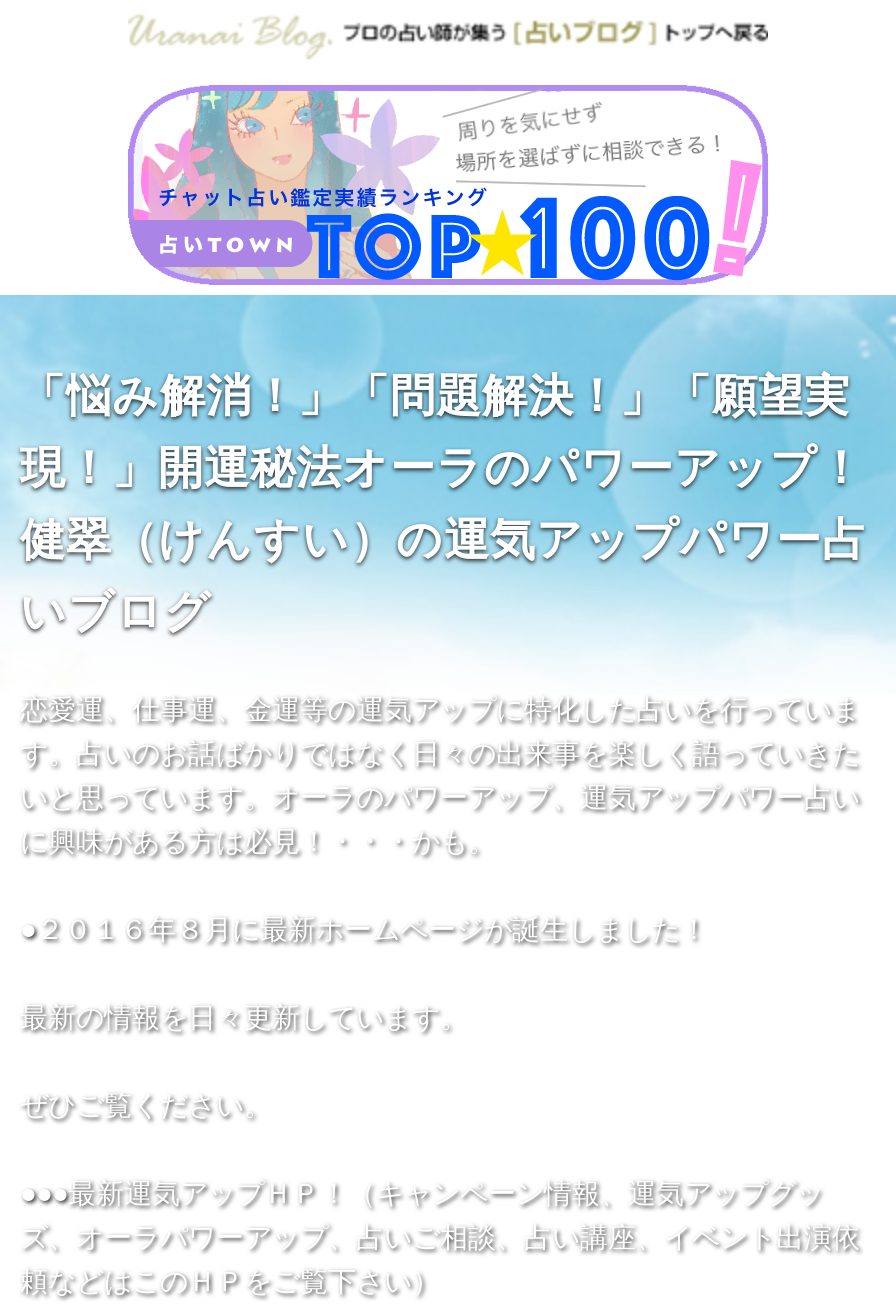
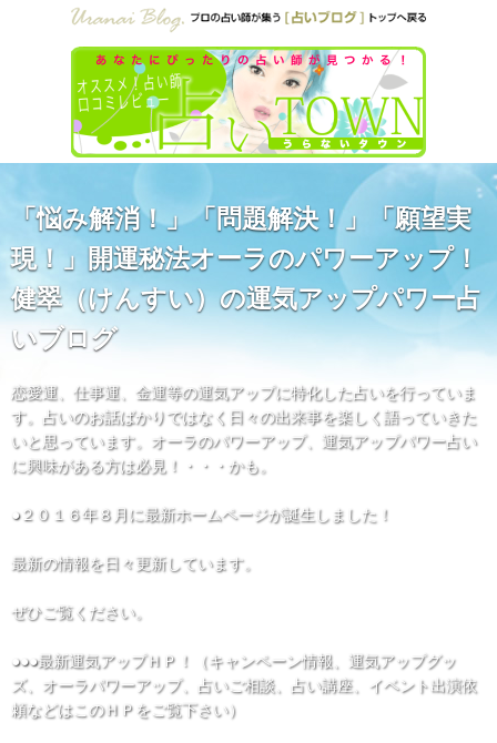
[126,83,770,287] [image] -> [70,45,427,159] [image]

